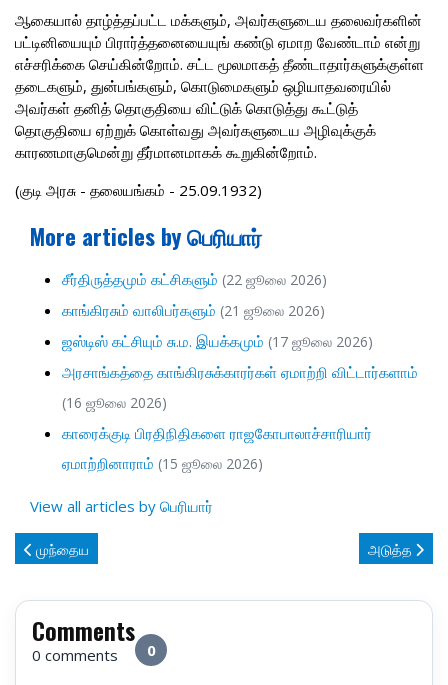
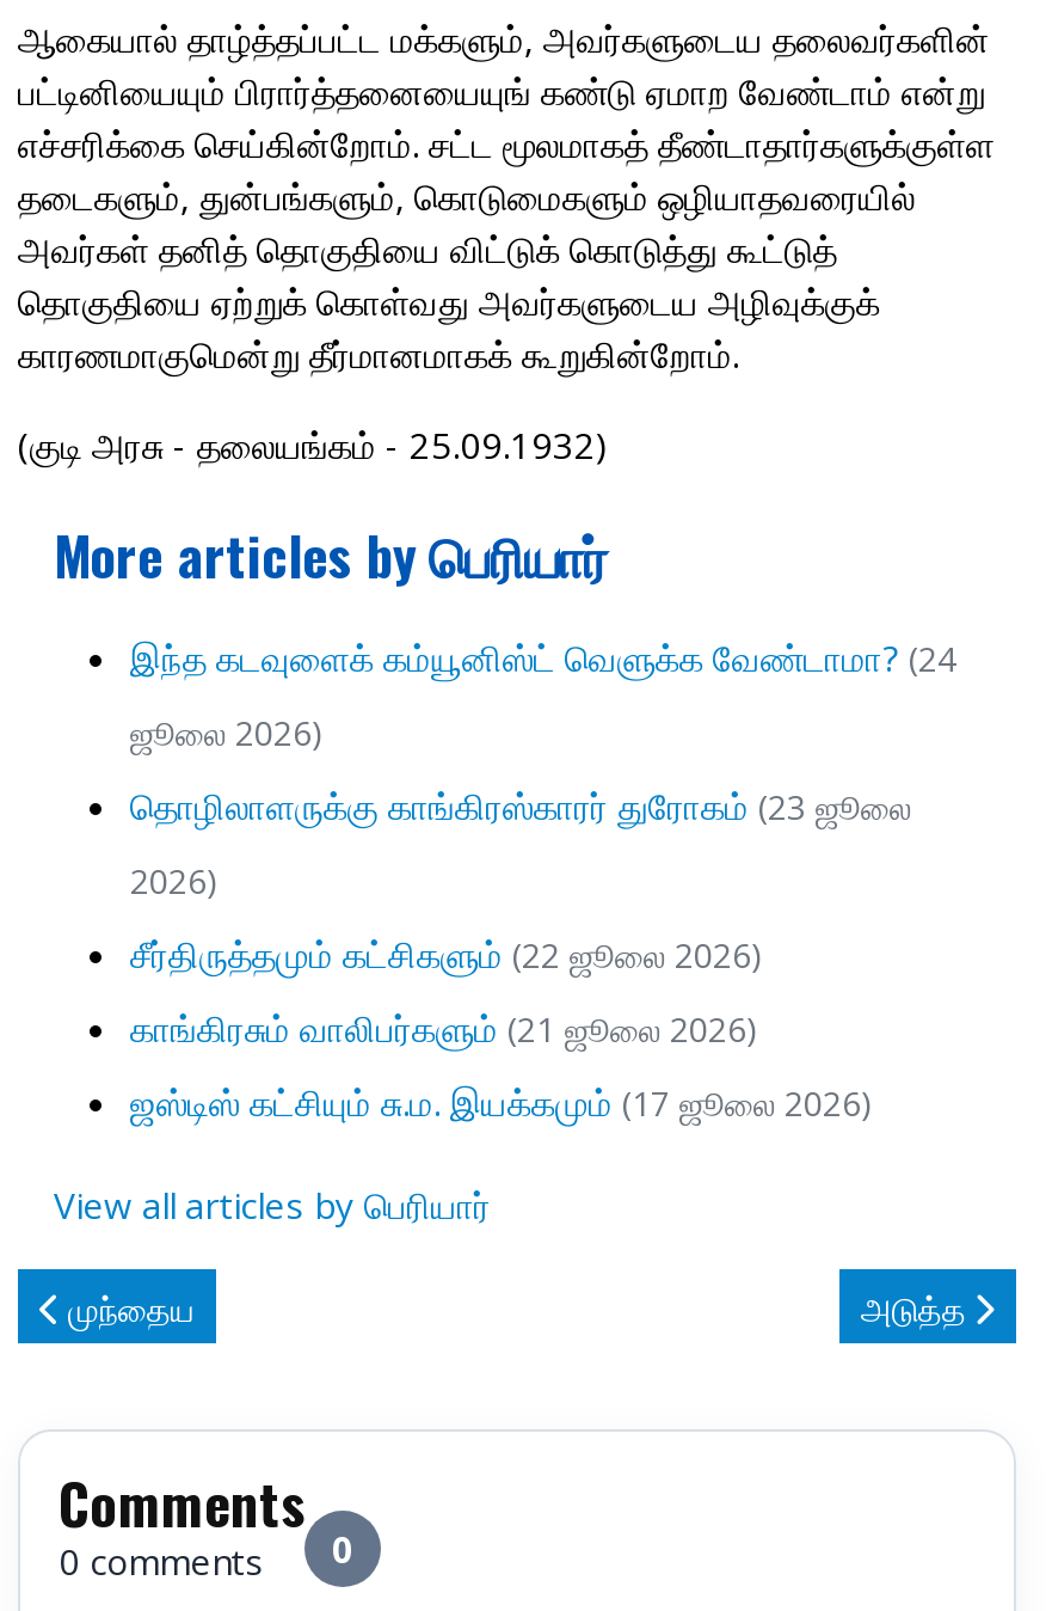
none -> [130,633,956,903] இந்த கடவுளைக் கம்யூனிஸ்ட் வெளுக்க வேண்டாமா? (24 | ஜூலை 2026) | தொழிலாளருக்கு காங்கிரஸ்காரர் துரோகம் (23 ஜூலை | 2026)
moved [62,269,373,351] -> [130,930,873,1126]: சீர்திருத்தமும் கட்சிகளும் (22 ஜூலை 2026) | காங்கிரசும் வாலிபர்களும் (21 ஜூலை 2026) | ஜஸ்டிஸ் கட்சியும் சு.ம. இயக்கமும் (17 ஜூலை 2026)
[62,362,418,473] அரசாங்கத்தை காங்கிரசுக்காரர்கள் ஏமாற்றி விட்டார்களாம் | (16 ஜூலை 2026) | காரைக்குடி பிரதிநிதிகளை ராஜகோபாலாச்சாரியார் | ஏமாற்றினாராம் (15 ஜூலை 2026) -> none

